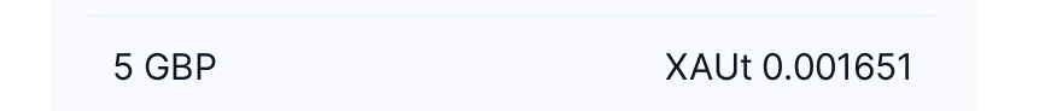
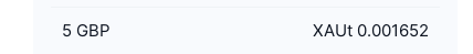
[665,43,913,89] XAUt 0.001651 -> [313,20,429,41] XAUt 0.001652

